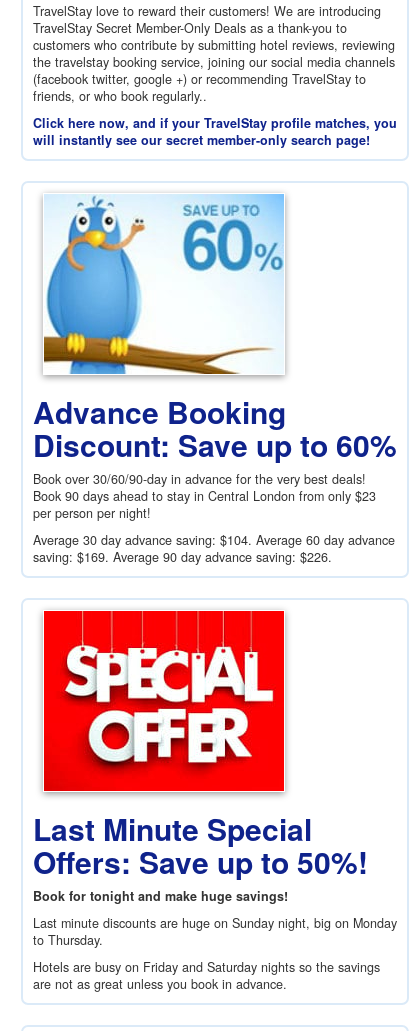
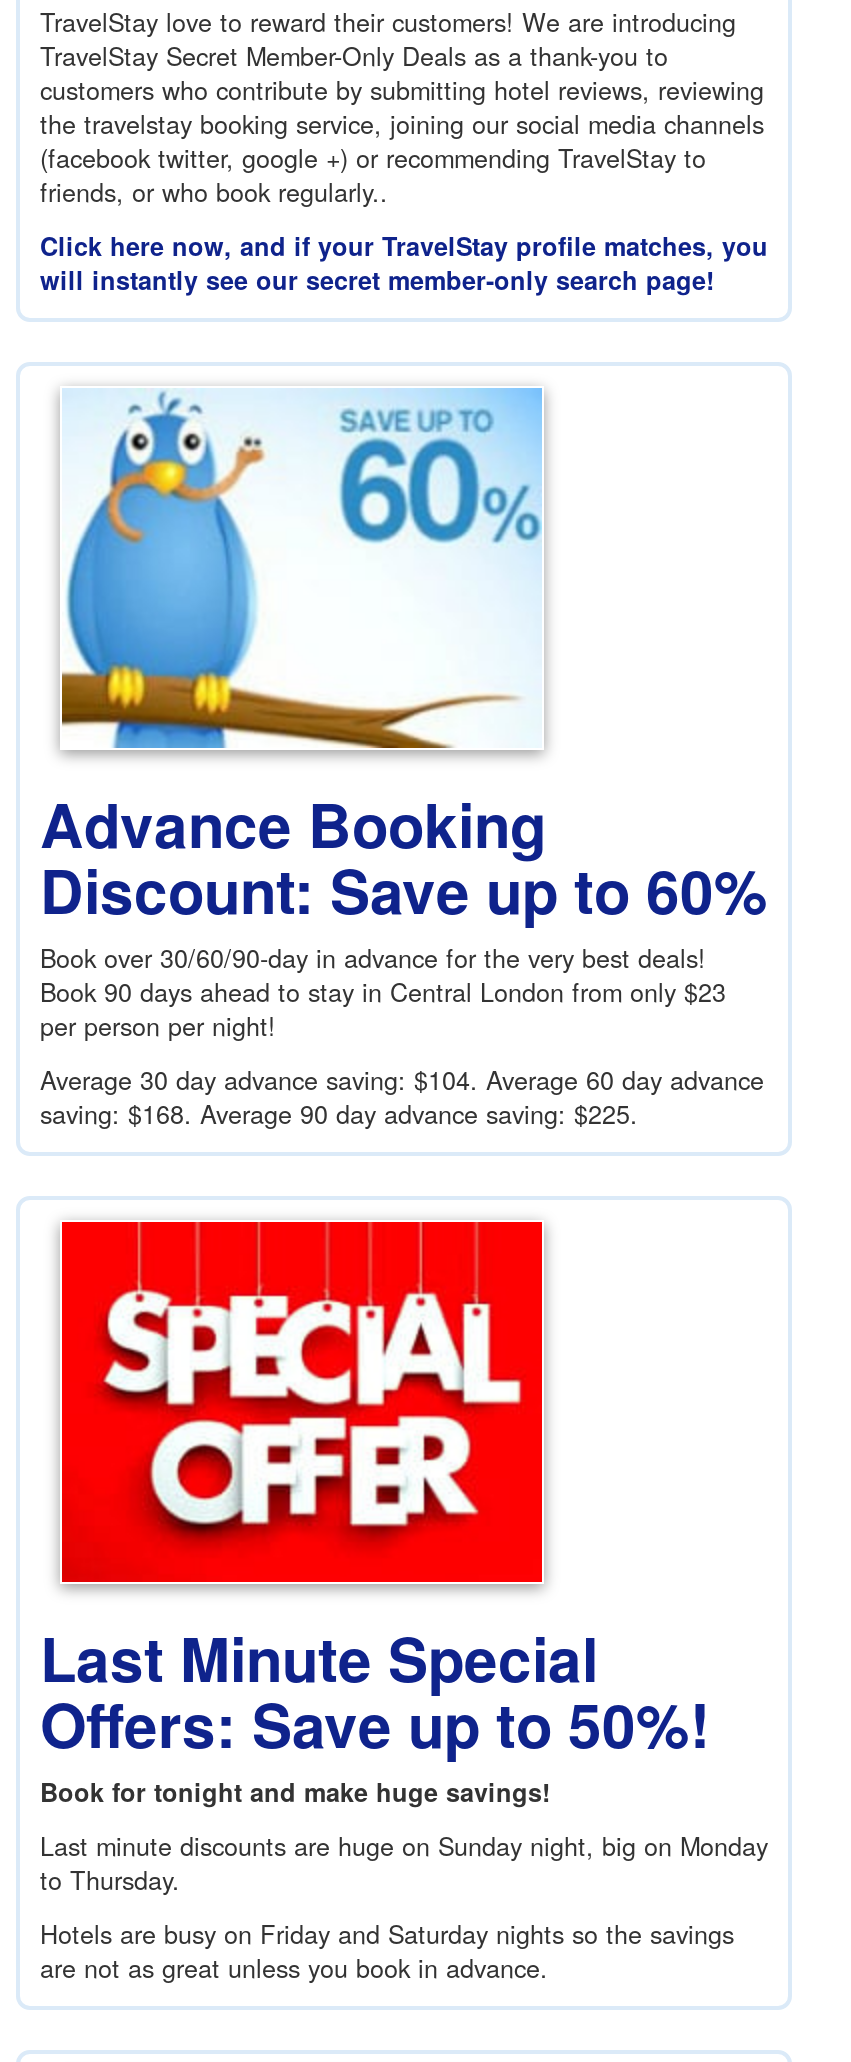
[33,548,332,566] saving: $169. Average 90 day advance saving: $226. -> [40,1096,638,1132] saving: $168. Average 90 day advance saving: $225.

